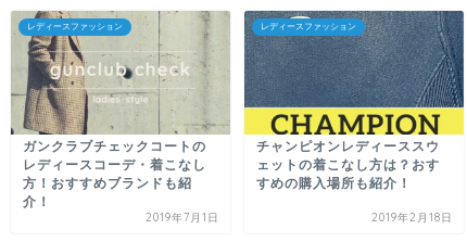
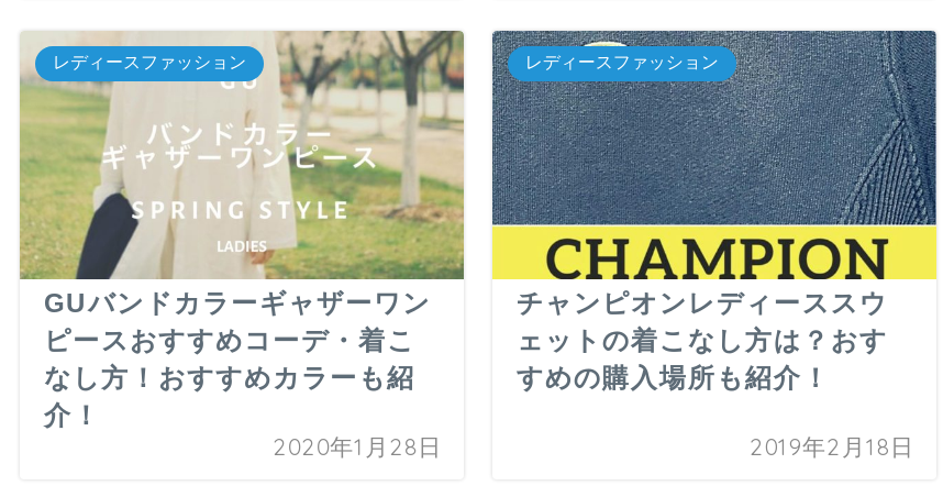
[10,10,229,191] [image] | ガンクラブチェックコートの | レディースコーデ・着こなし | 方！おすすめブランドも紹 -> [18,29,464,394] [image] | GUバンドカラーギャザーワン | ピースおすすめコーデ・着こ | なし方！おすすめカラーも紹
[146,211,220,225] 2019年7月1日 -> [273,434,442,462] 2020年1月28日

